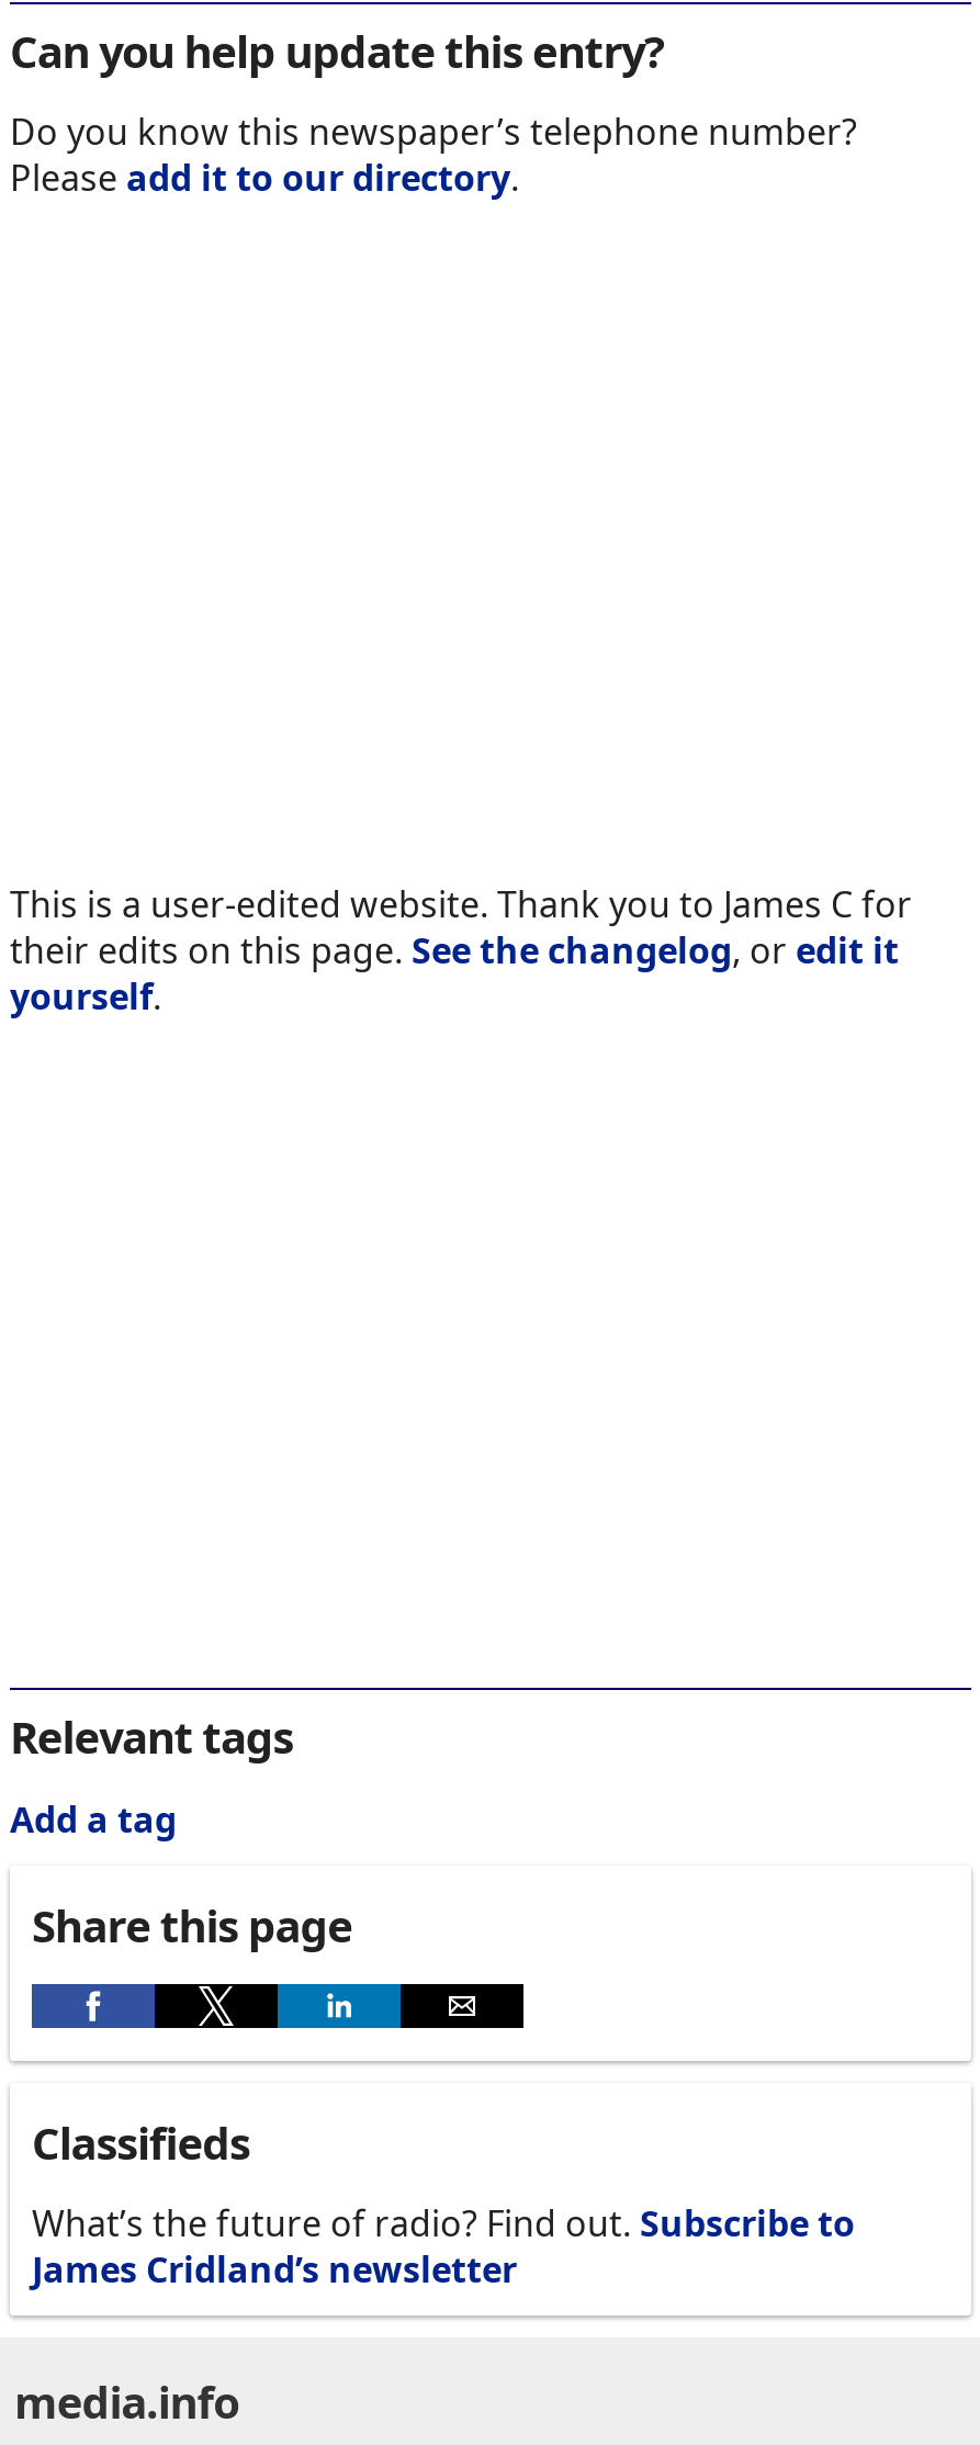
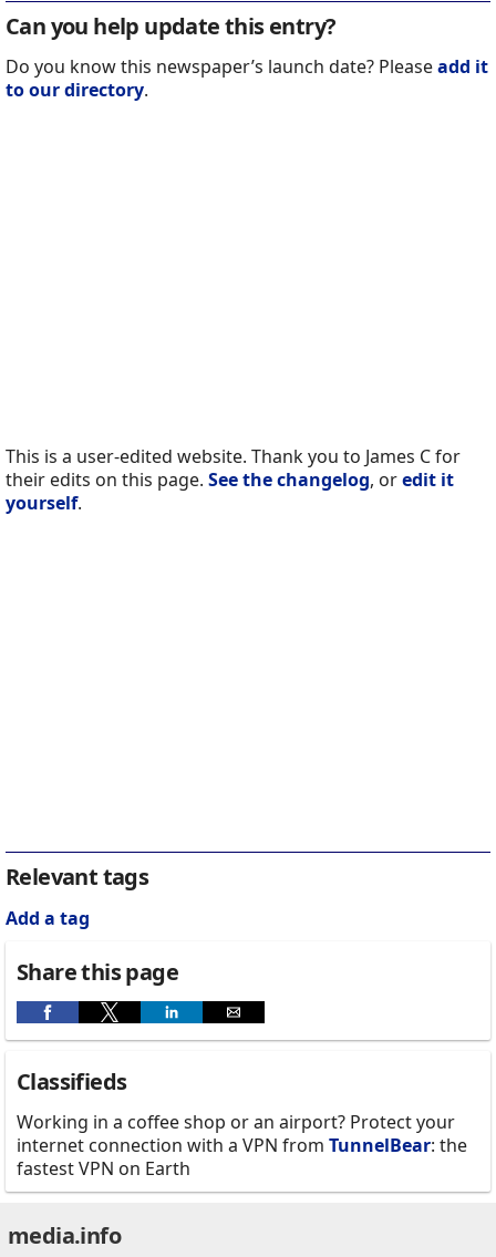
[10,108,857,203] Do you know this newspaper’s telephone number? | Please add it to our directory. -> [6,55,488,102] Do you know this newspaper’s launch date? Please add it | to our directory.
[32,2200,855,2294] What’s the future of radio? Find out. Subscribe to | James Cridland’s newsletter -> [17,1110,467,1181] Working in a coffee shop or an airport? Protect your | internet connection with a VPN from TunnelBear: the | fastest VPN on Earth

